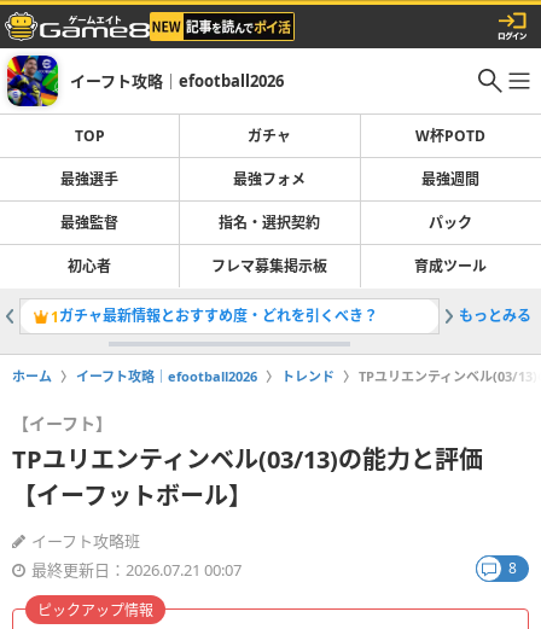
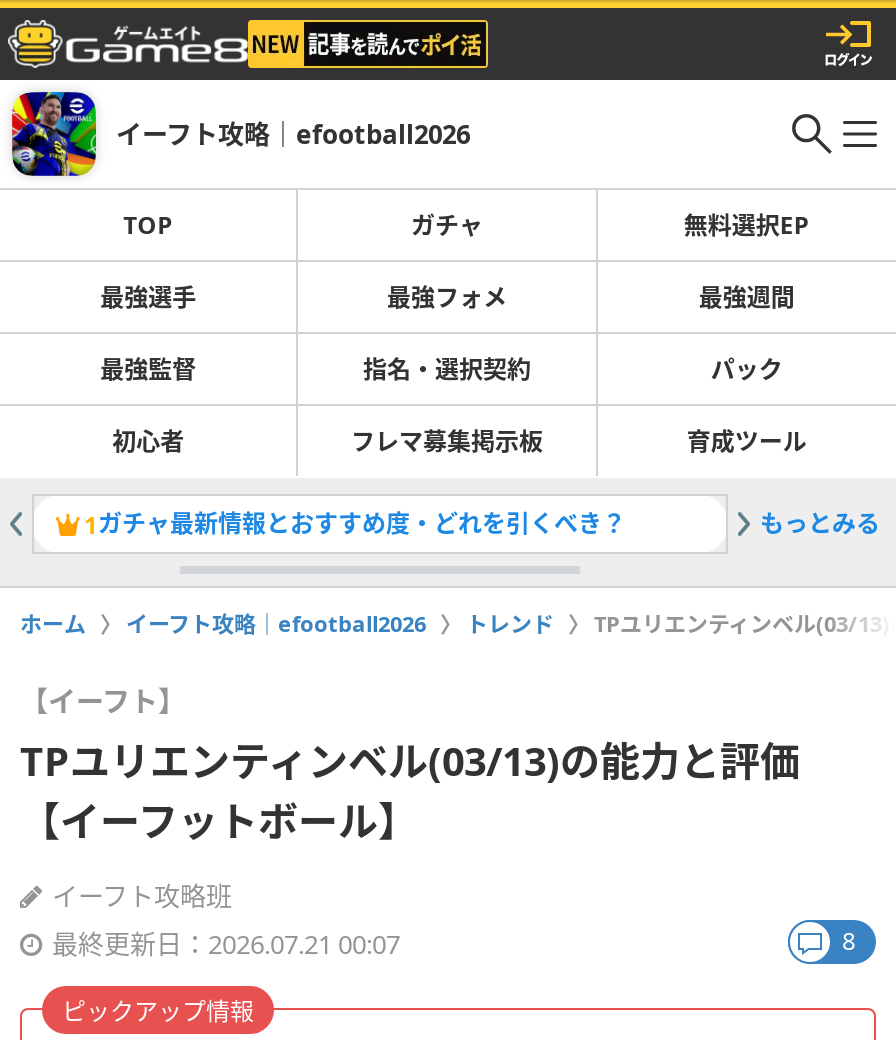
[416,126,486,146] W杯POTD -> [684,208,810,242] 無料選択EP

